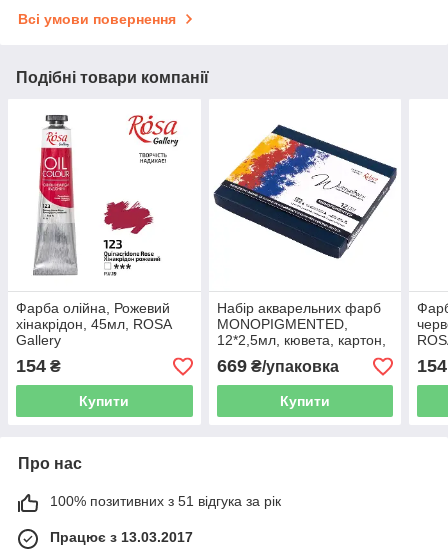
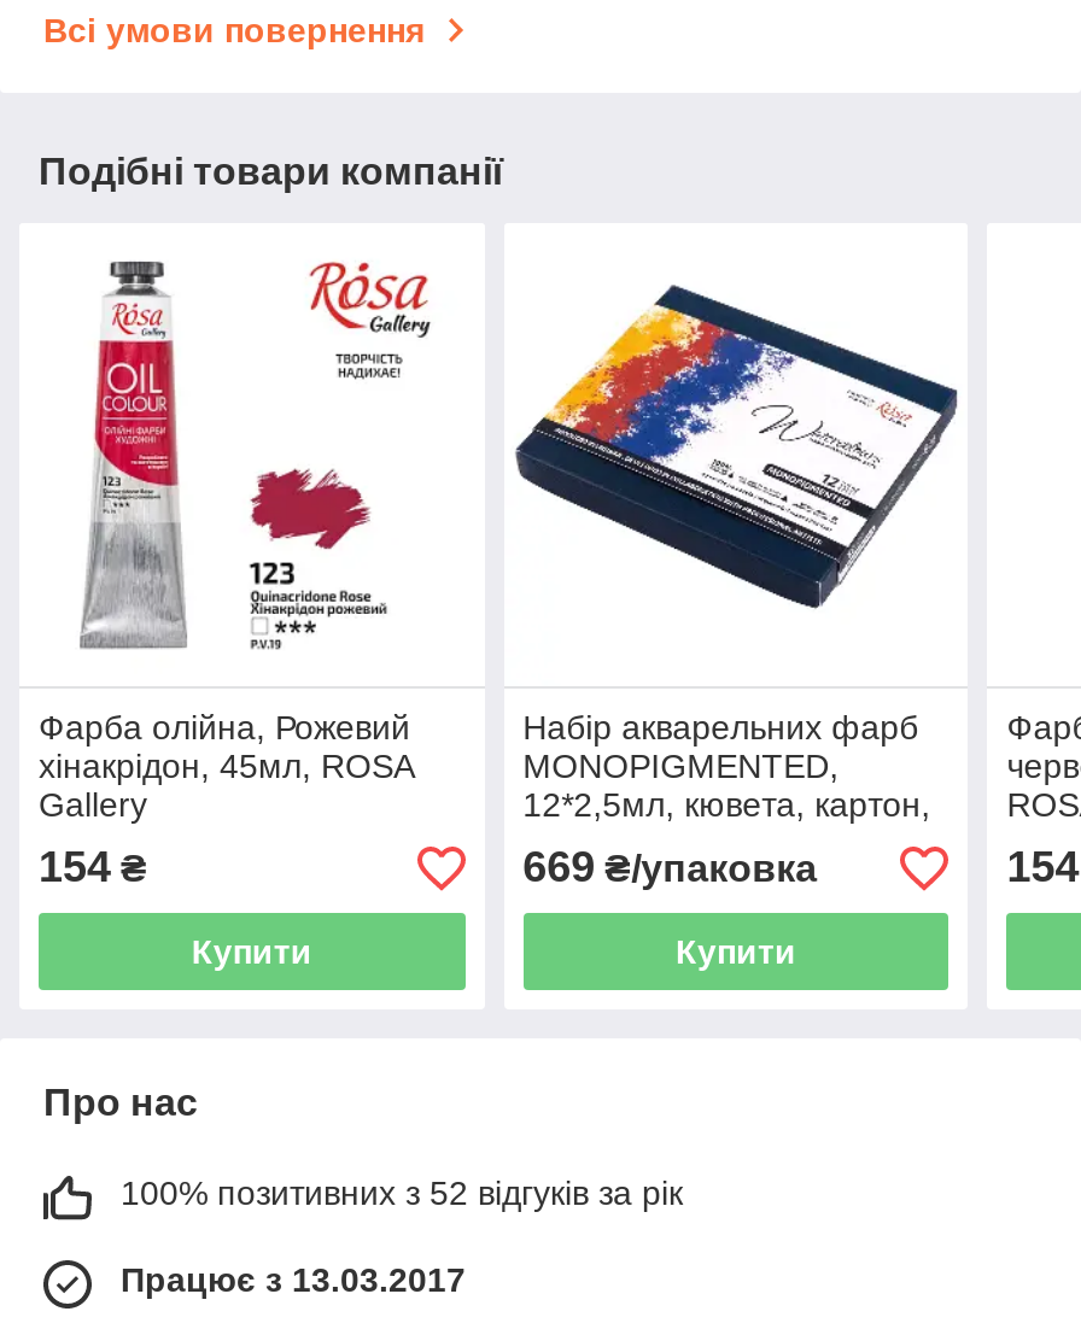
[50,493,281,509] 100% позитивних з 51 відгука за рік -> [121,1174,683,1213] 100% позитивних з 52 відгуків за рік

